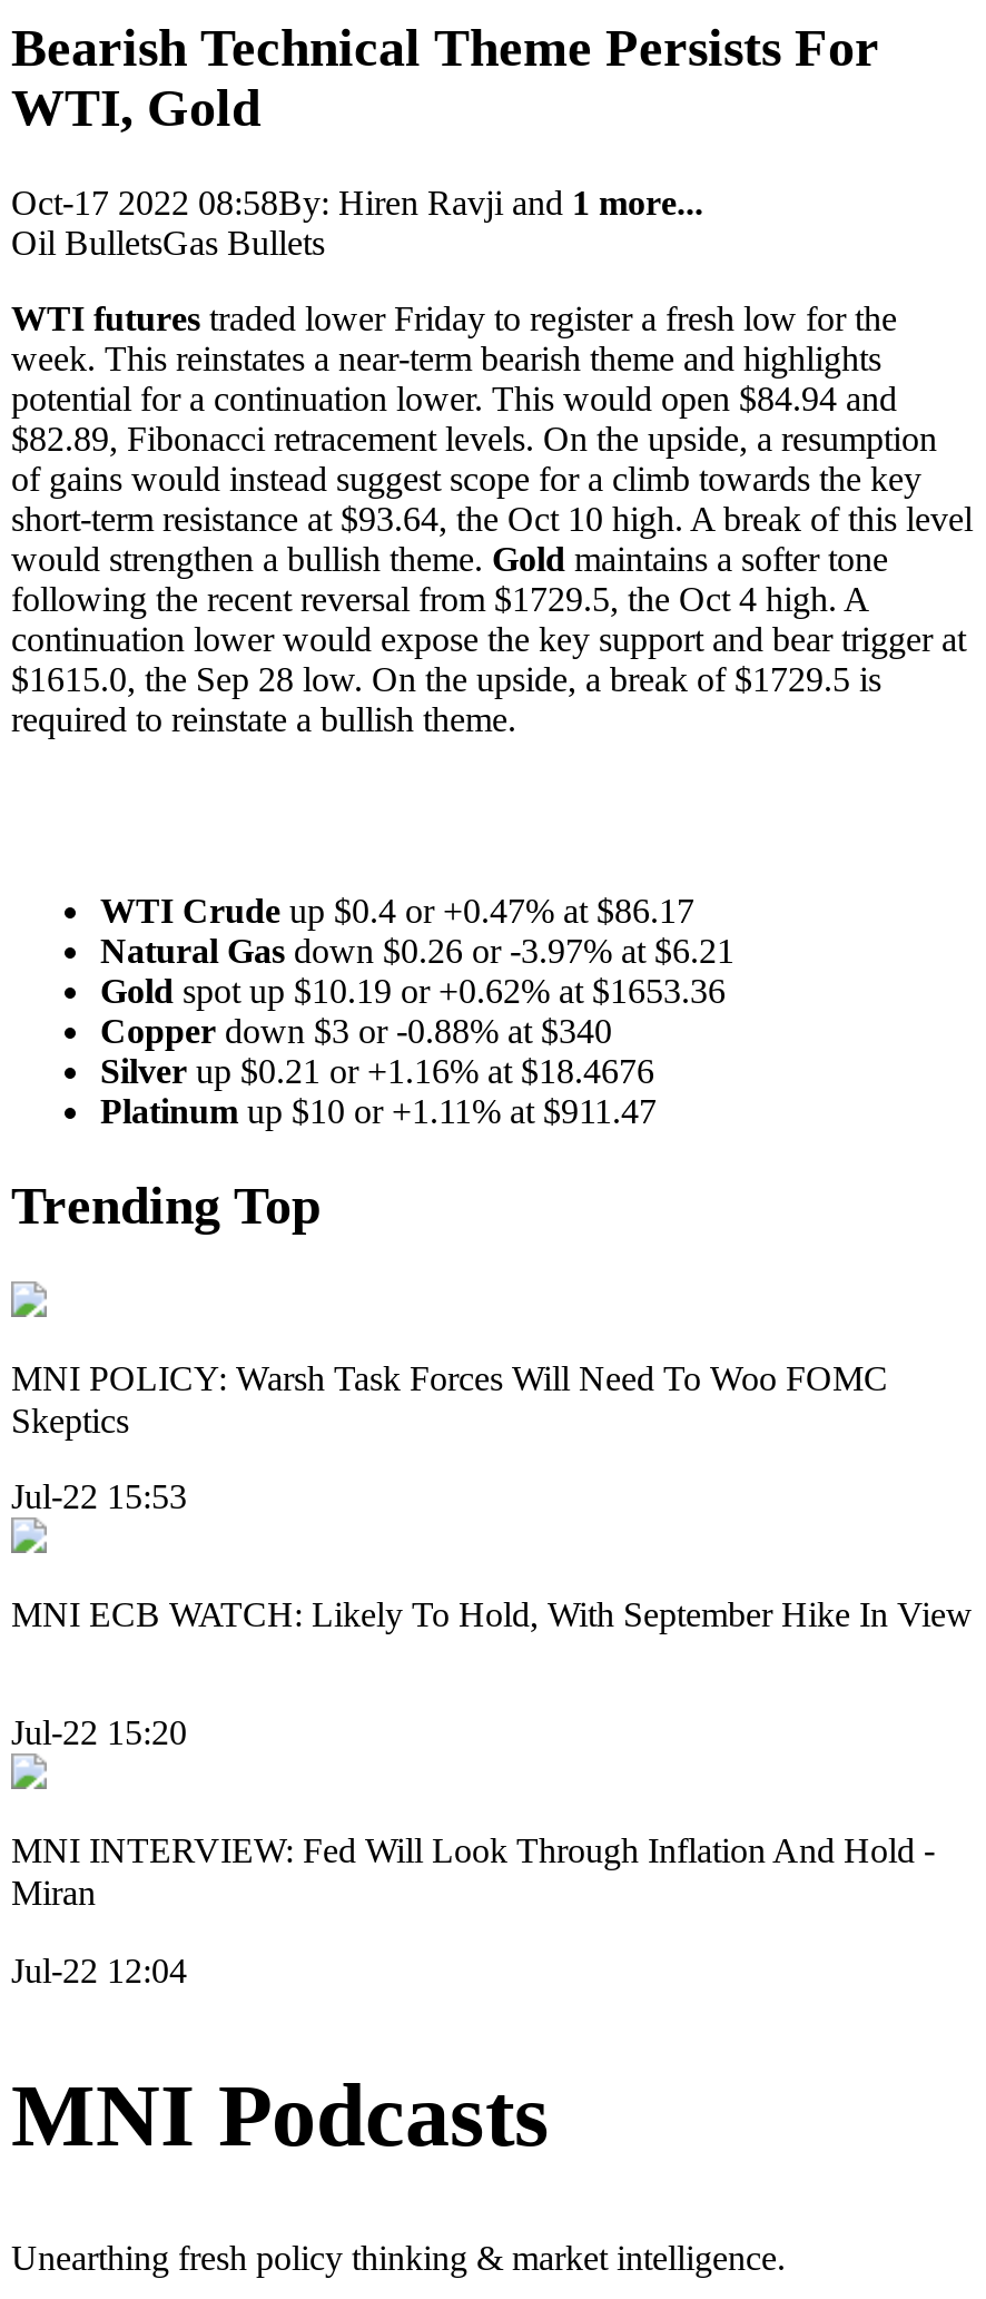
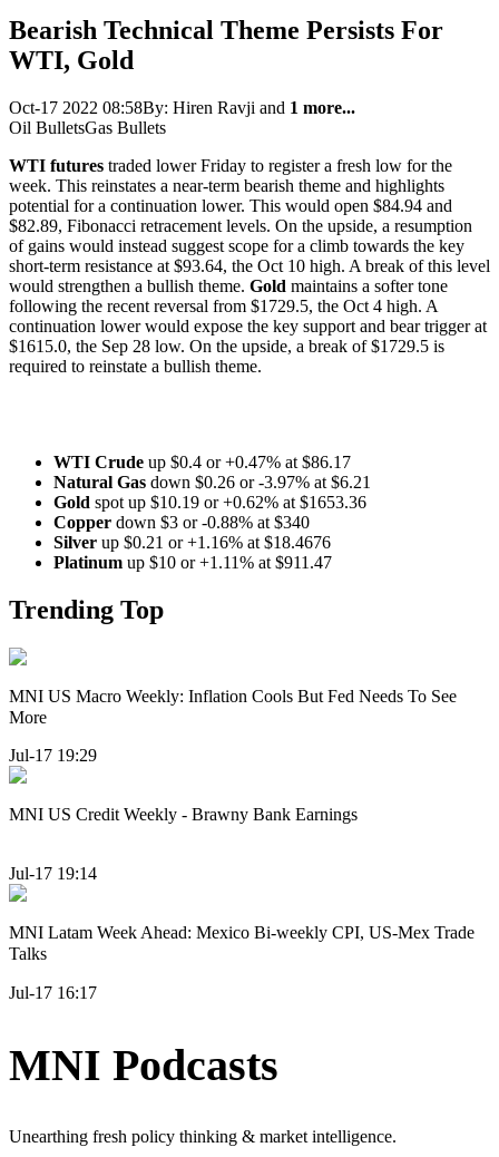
[11,1358,888,1439] MNI POLICY: Warsh Task Forces Will Need To Woo FOMC | Skeptics -> [9,686,457,726] MNI US Macro Weekly: Inflation Cools But Fed Needs To See | More
[11,1477,187,1515] Jul-22 15:53 -> [9,746,97,765] Jul-17 19:29
[11,1595,973,1633] MNI ECB WATCH: Likely To Hold, With September Hike In View -> [9,805,358,824] MNI US Credit Weekly - Brawny Bank Earnings
[11,1714,187,1752] Jul-22 15:20 -> [9,864,97,883] Jul-17 19:14
[11,1832,935,1912] MNI INTERVIEW: Fed Will Look Through Inflation And Hold - | Miran -> [9,923,474,963] MNI Latam Week Ahead: Mexico Bi-weekly CPI, US-Mex Trade | Talks
[11,1951,187,1989] Jul-22 12:04 -> [9,983,97,1002] Jul-17 16:17

